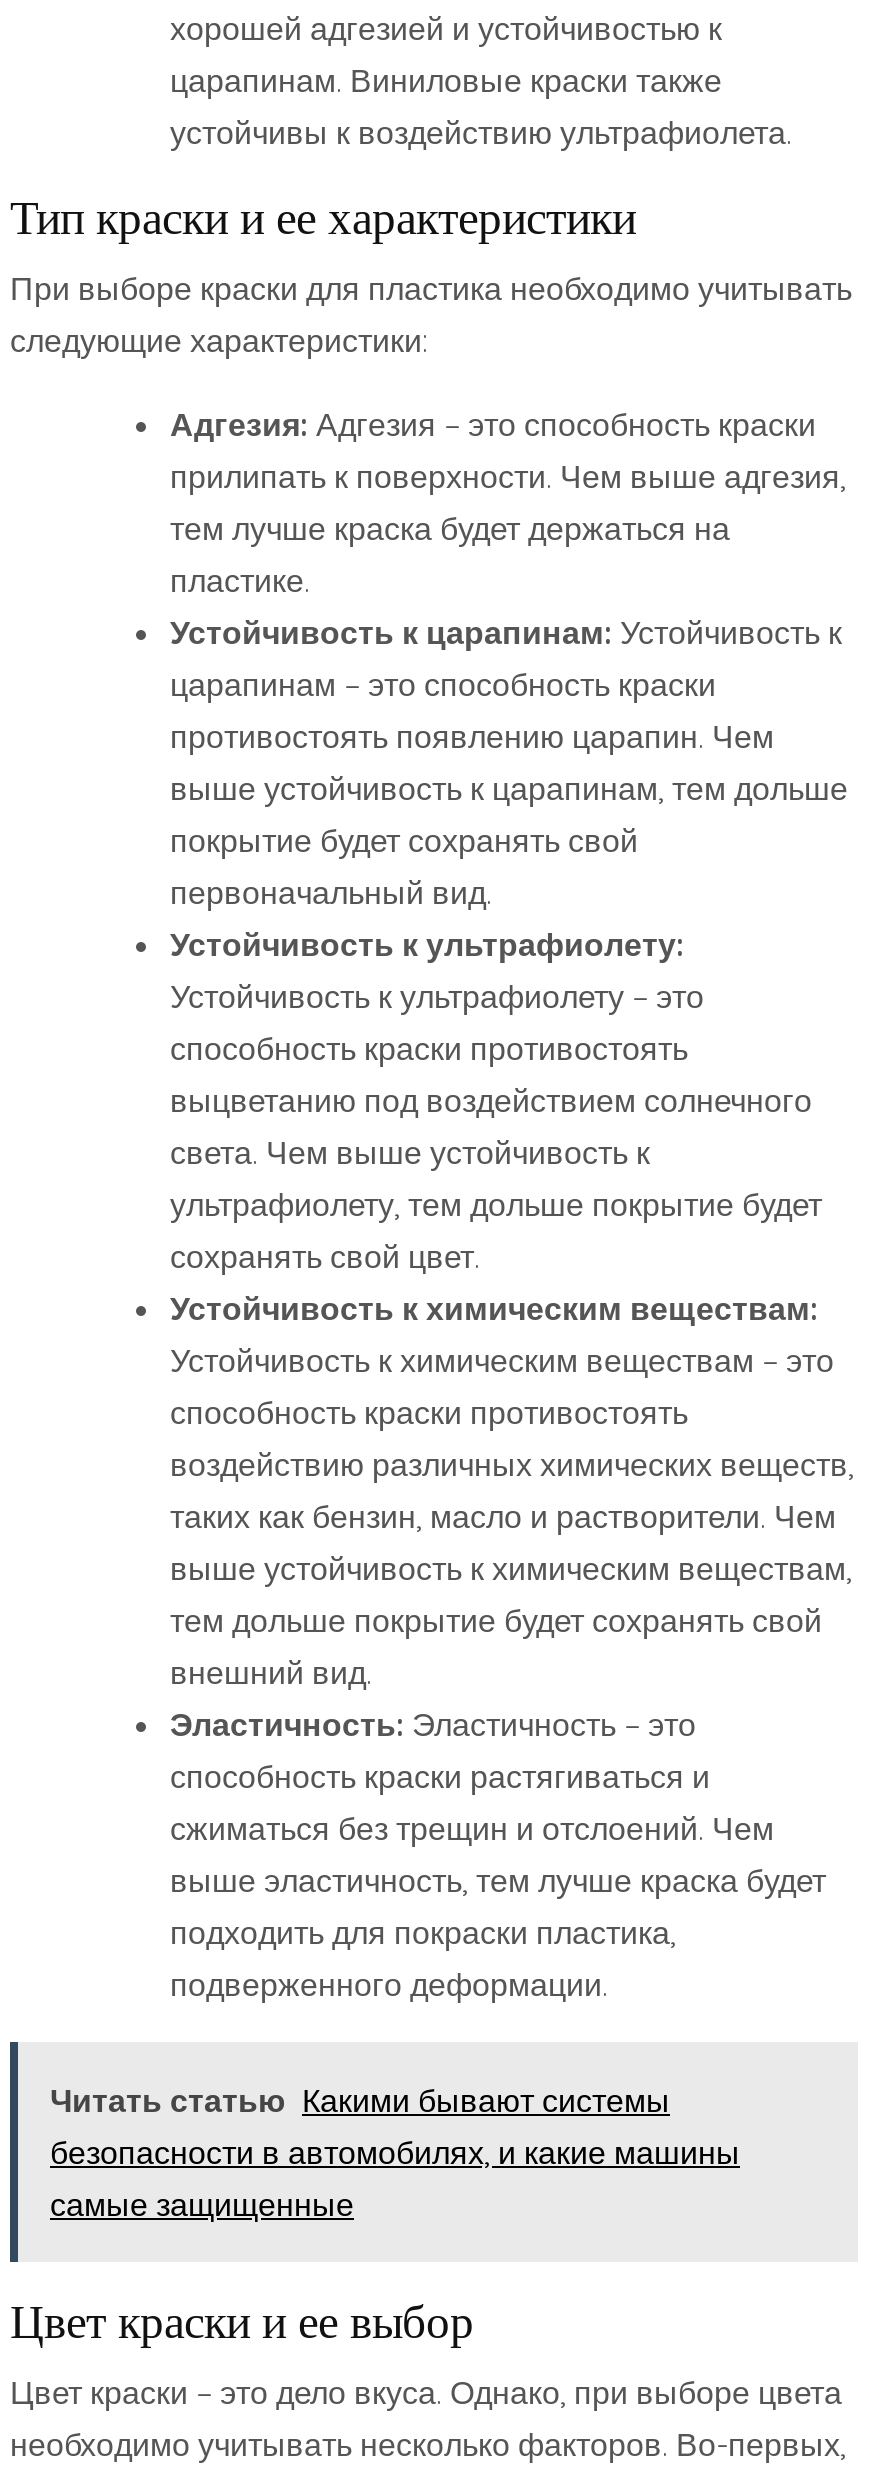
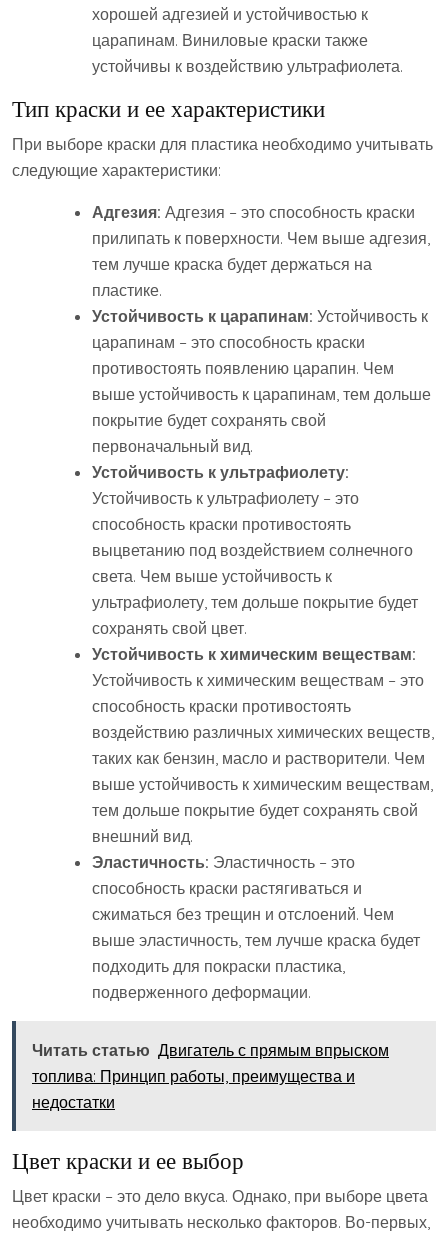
[50,2081,740,2225] Читать статью Какими бывают системы | безопасности в автомобилях, и какие машины | самые защищенные -> [32,1040,389,1112] Читать статью Двигатель с прямым впрыском | топлива: Принцип работы, преимущества и | недостатки

